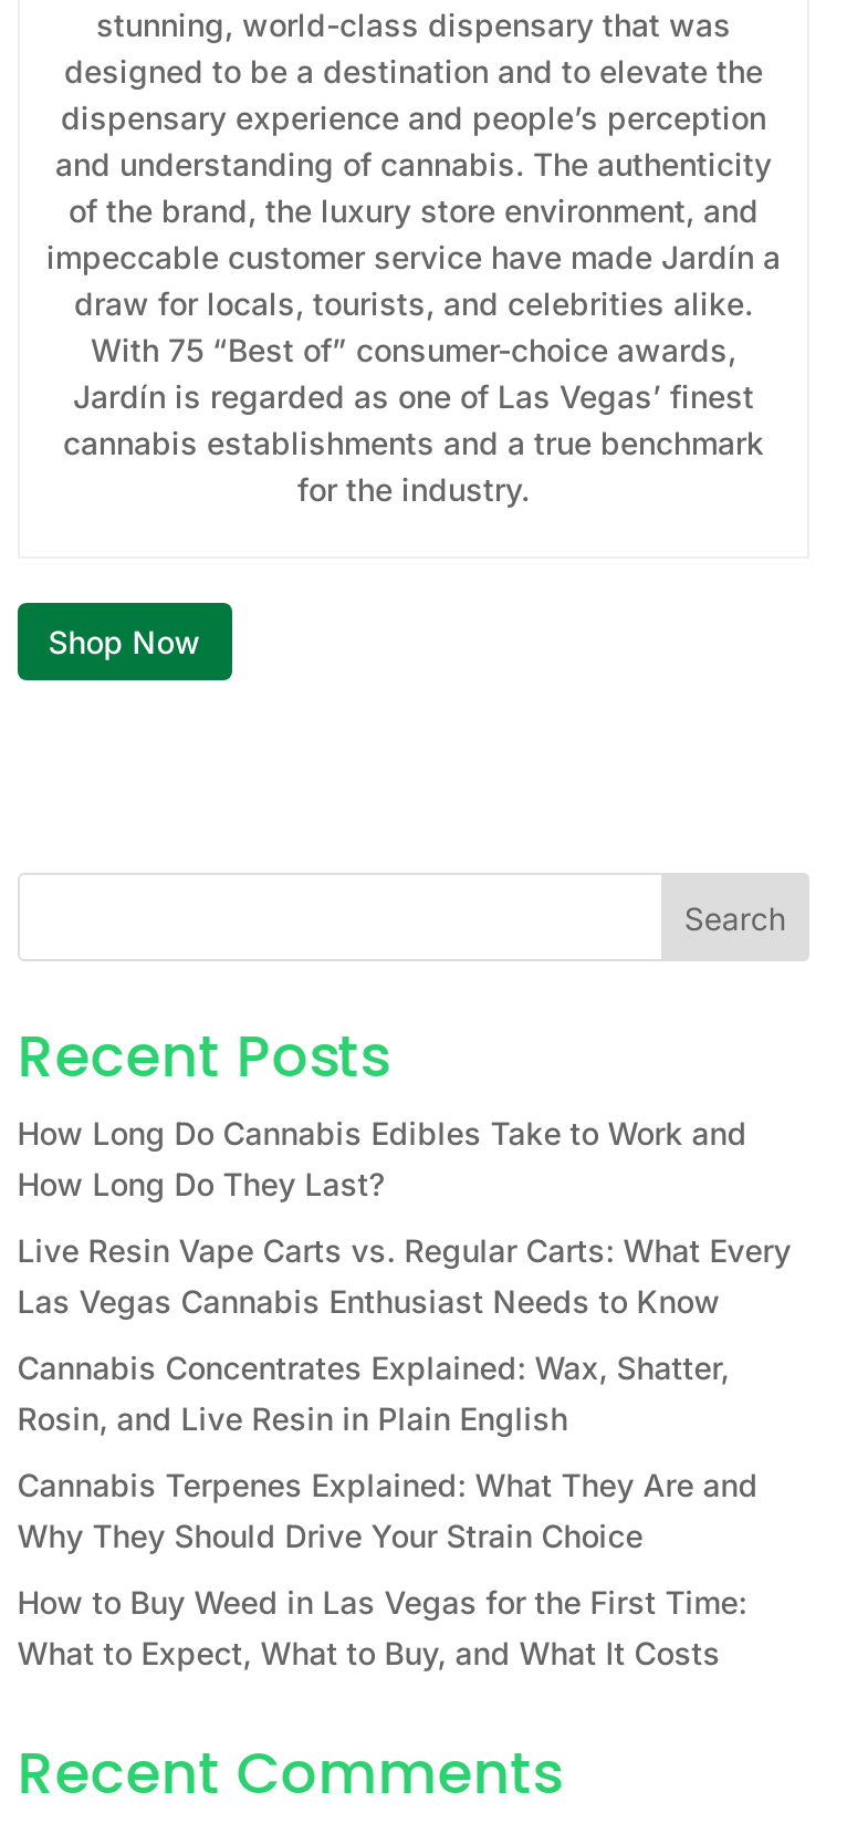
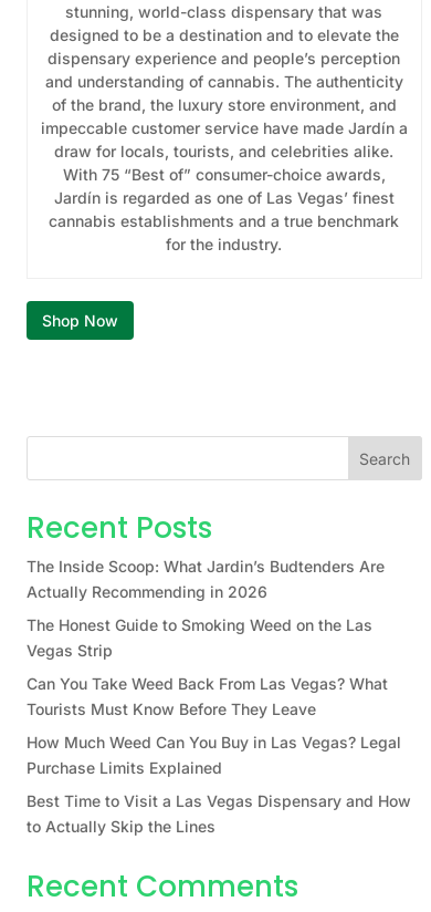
[17,1114,747,1202] How Long Do Cannabis Edibles Take to Work and | How Long Do They Last? -> [26,557,384,601] The Inside Scoop: What Jardin’s Budtenders Are | Actually Recommending in 2026
[17,1231,791,1319] Live Resin Vape Carts vs. Regular Carts: What Every | Las Vegas Cannabis Enthusiast Needs to Know -> [26,616,372,660] The Honest Guide to Smoking Weed on the Las | Vegas Strip
[17,1348,729,1437] Cannabis Concentrates Explained: Wax, Shatter, | Rosin, and Live Resin in Plain English -> [26,674,388,719] Can You Take Weed Back From Las Vegas? What | Tourists Must Know Before They Leave
[17,1465,758,1554] Cannabis Terpenes Explained: What They Are and | Why They Should Drive Your Strain Choice -> [26,733,401,777] How Much Weed Can You Buy in Las Vegas? Legal | Purchase Limits Explained
[17,1583,747,1671] How to Buy Weed in Las Vegas for the First Time: | What to Expect, What to Buy, and What It Costs -> [26,792,411,836] Best Time to Visit a Las Vegas Dispensary and How | to Actually Skip the Lines

